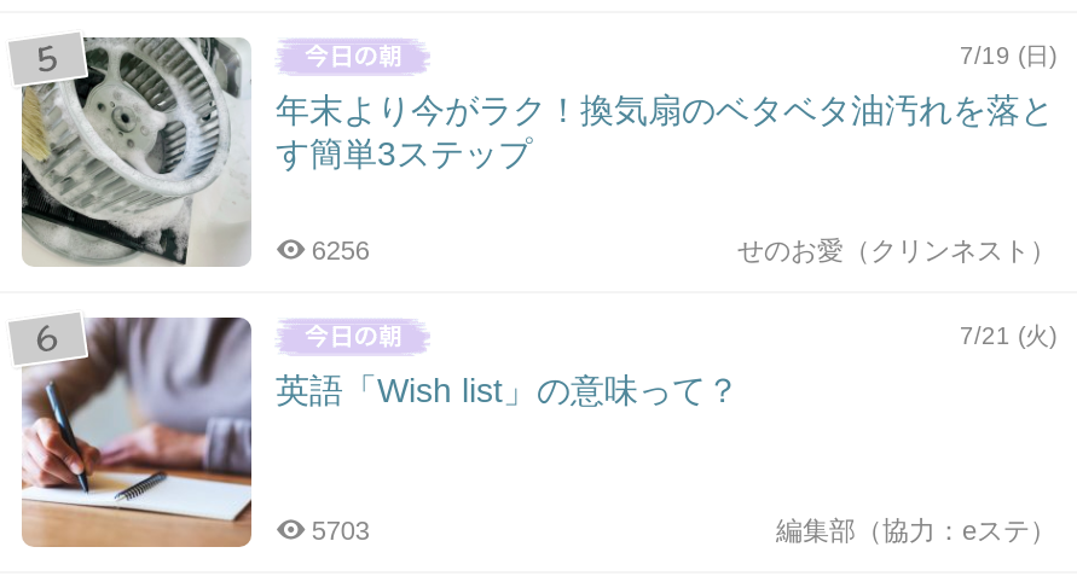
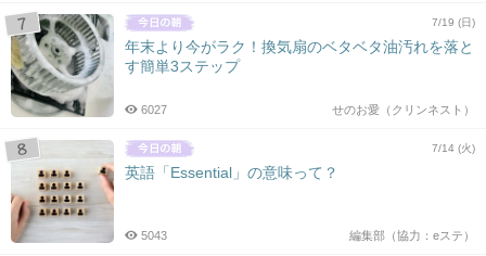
[312,235,370,264] 6256 -> [141,103,167,116] 6027
[22,315,740,549] [image] | 英語「Wish list」の意味って？ -> [10,140,338,243] [image] | 英語「Essential」の意味って？
[960,322,1056,349] 7/21 (火) -> [432,142,475,154] 7/14 (火)
[312,516,370,545] 5703 -> [141,229,167,242] 5043

